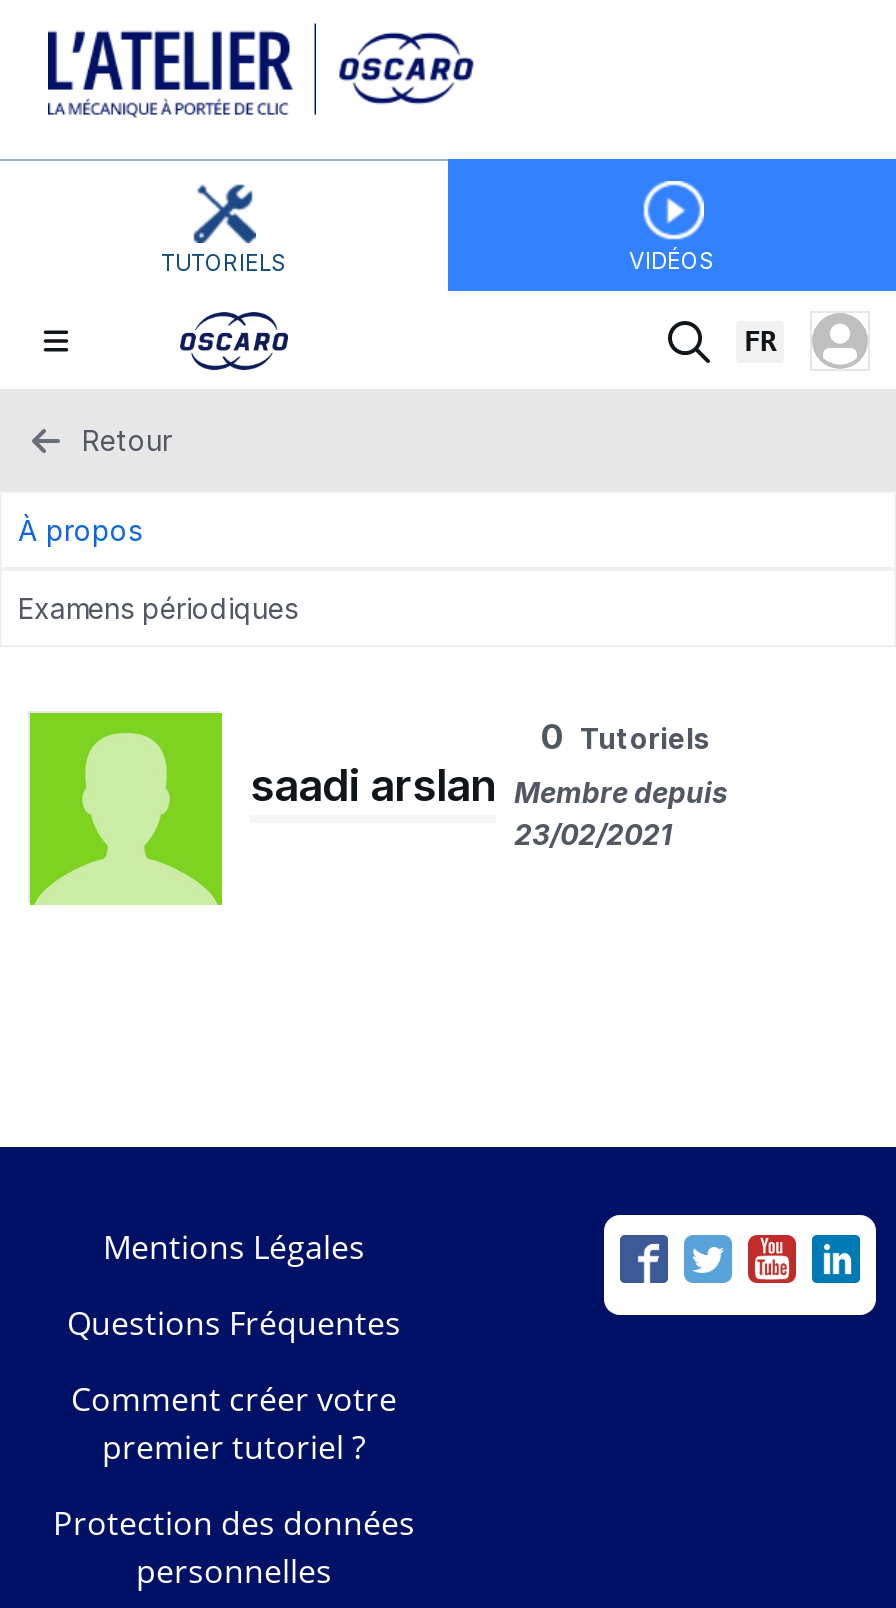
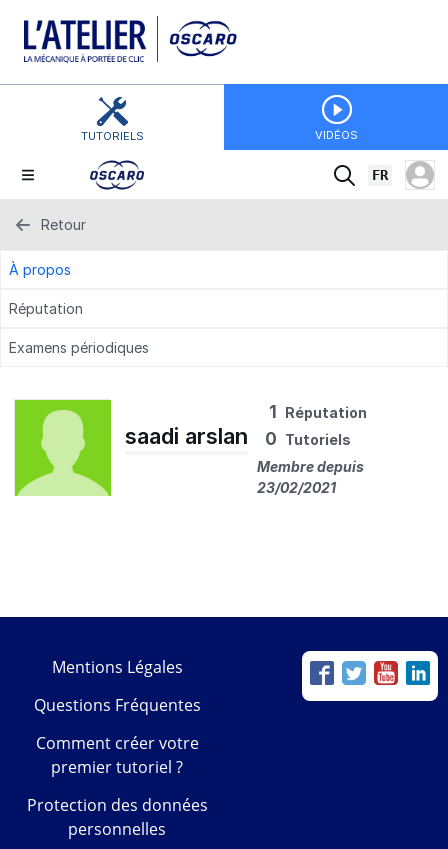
none -> [9,300,83,317] Réputation
none -> [269,402,367,422] 1 Réputation
moved [514,775,728,851] -> [257,458,364,496]: Membre depuis | 23/02/2021

